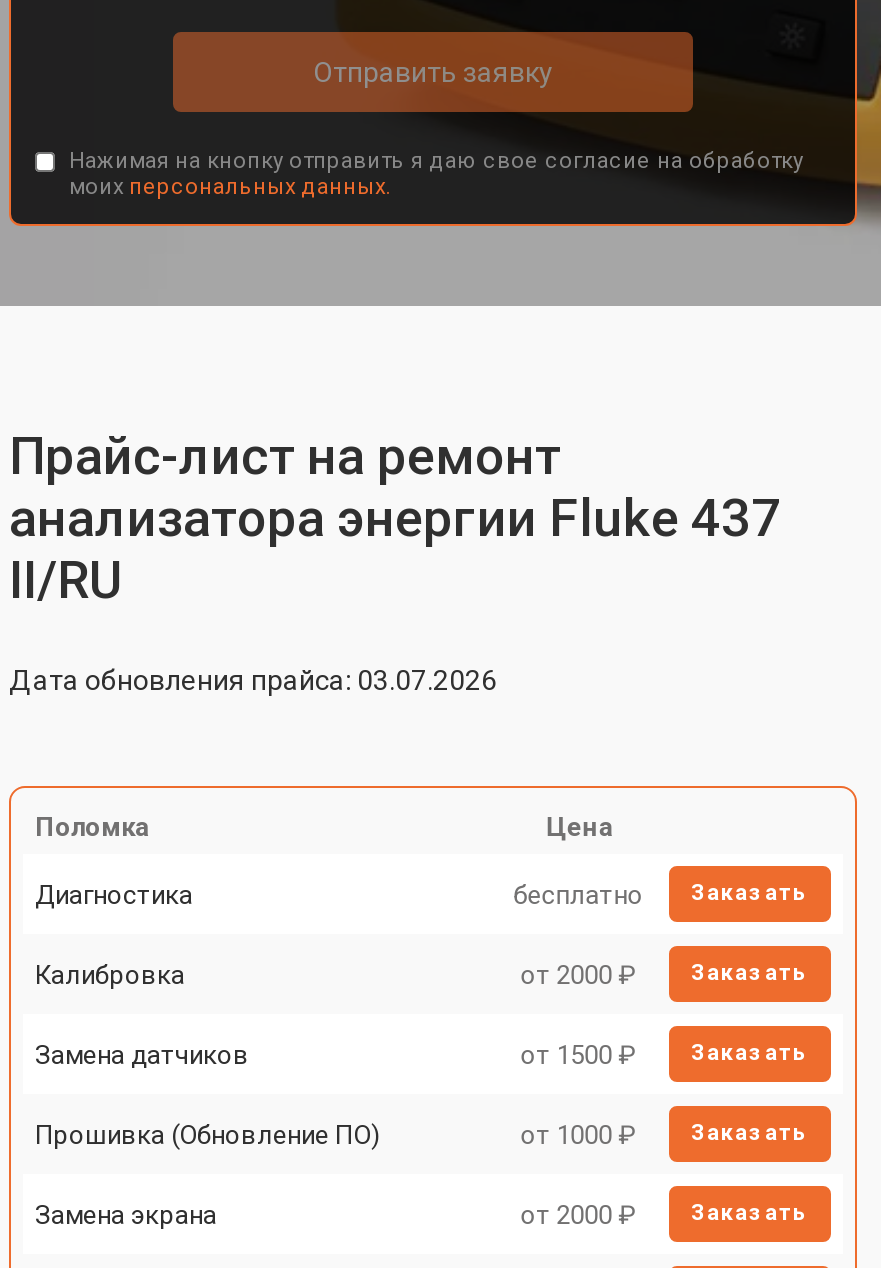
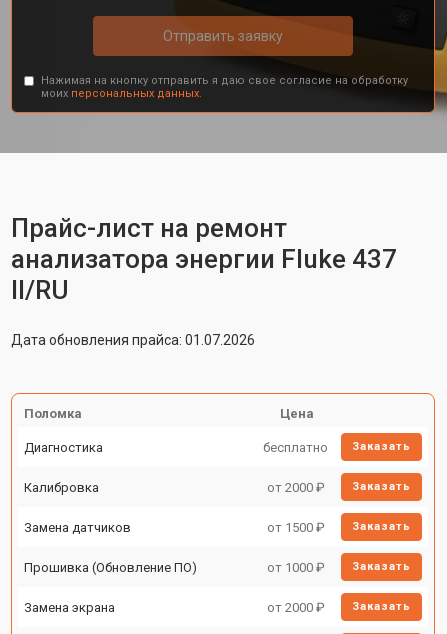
[9,664,497,696] Дата обновления прайса: 03.07.2026 -> [11,332,255,348] Дата обновления прайса: 01.07.2026

